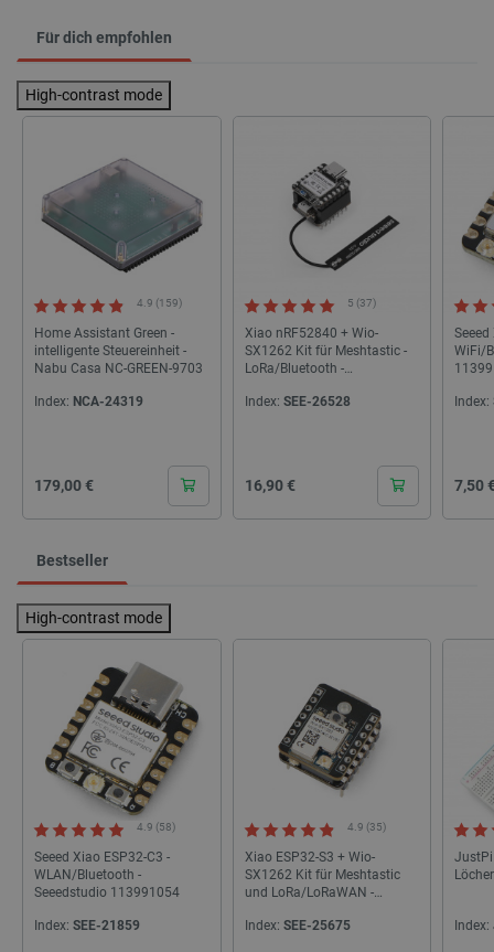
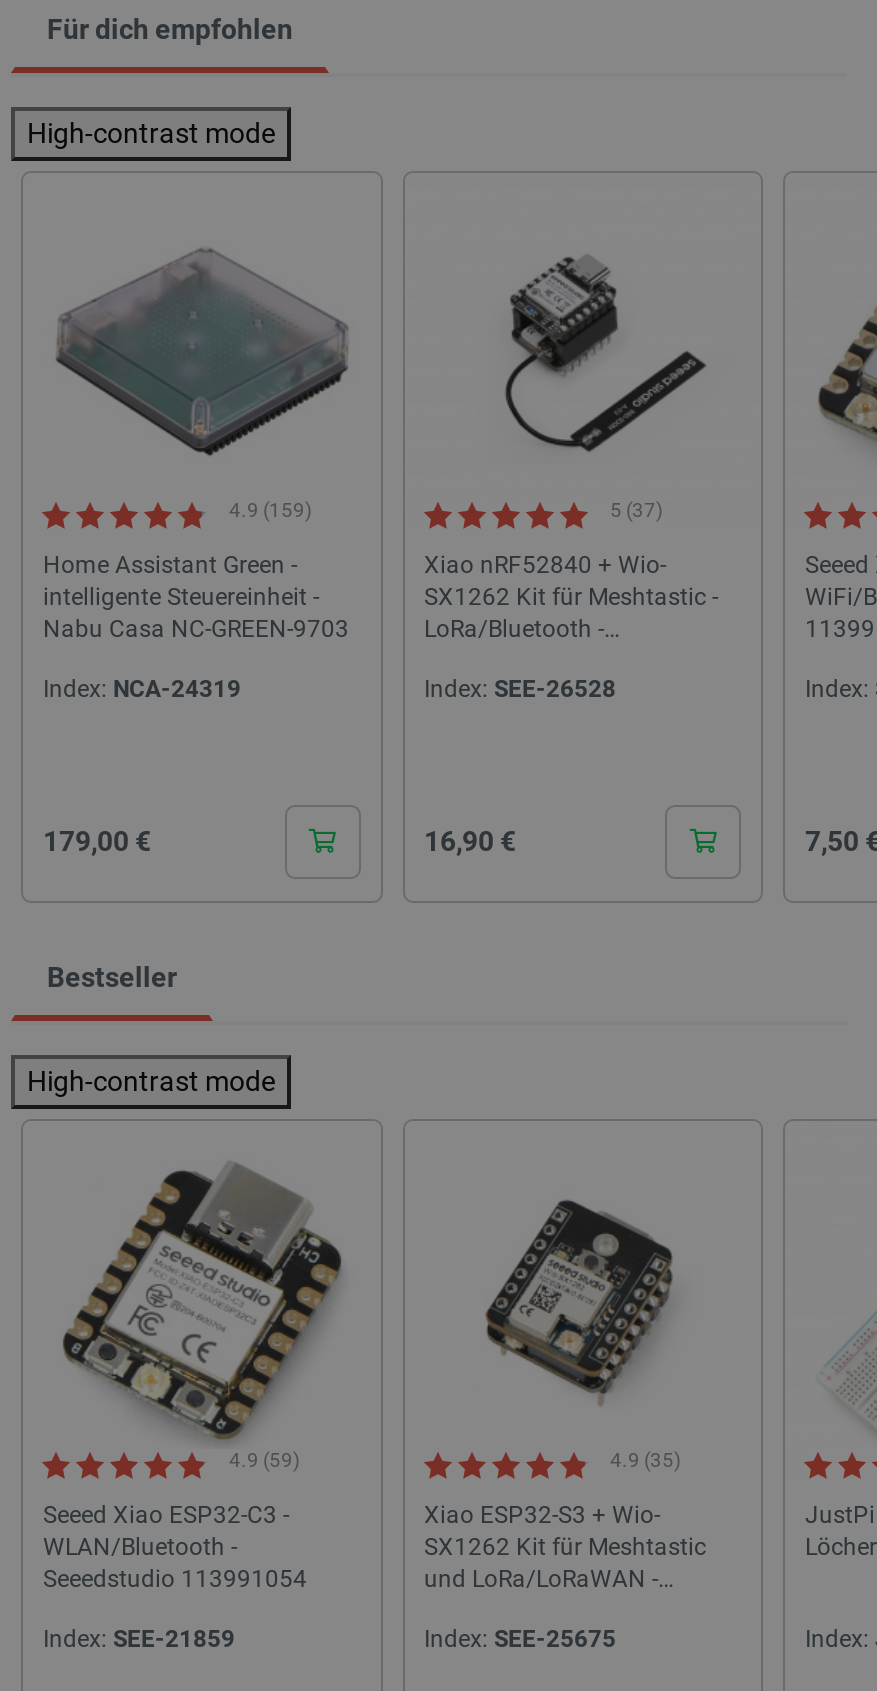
[137,821,175,833] 4.9 (58) -> [229,1449,299,1471] 4.9 (59)

